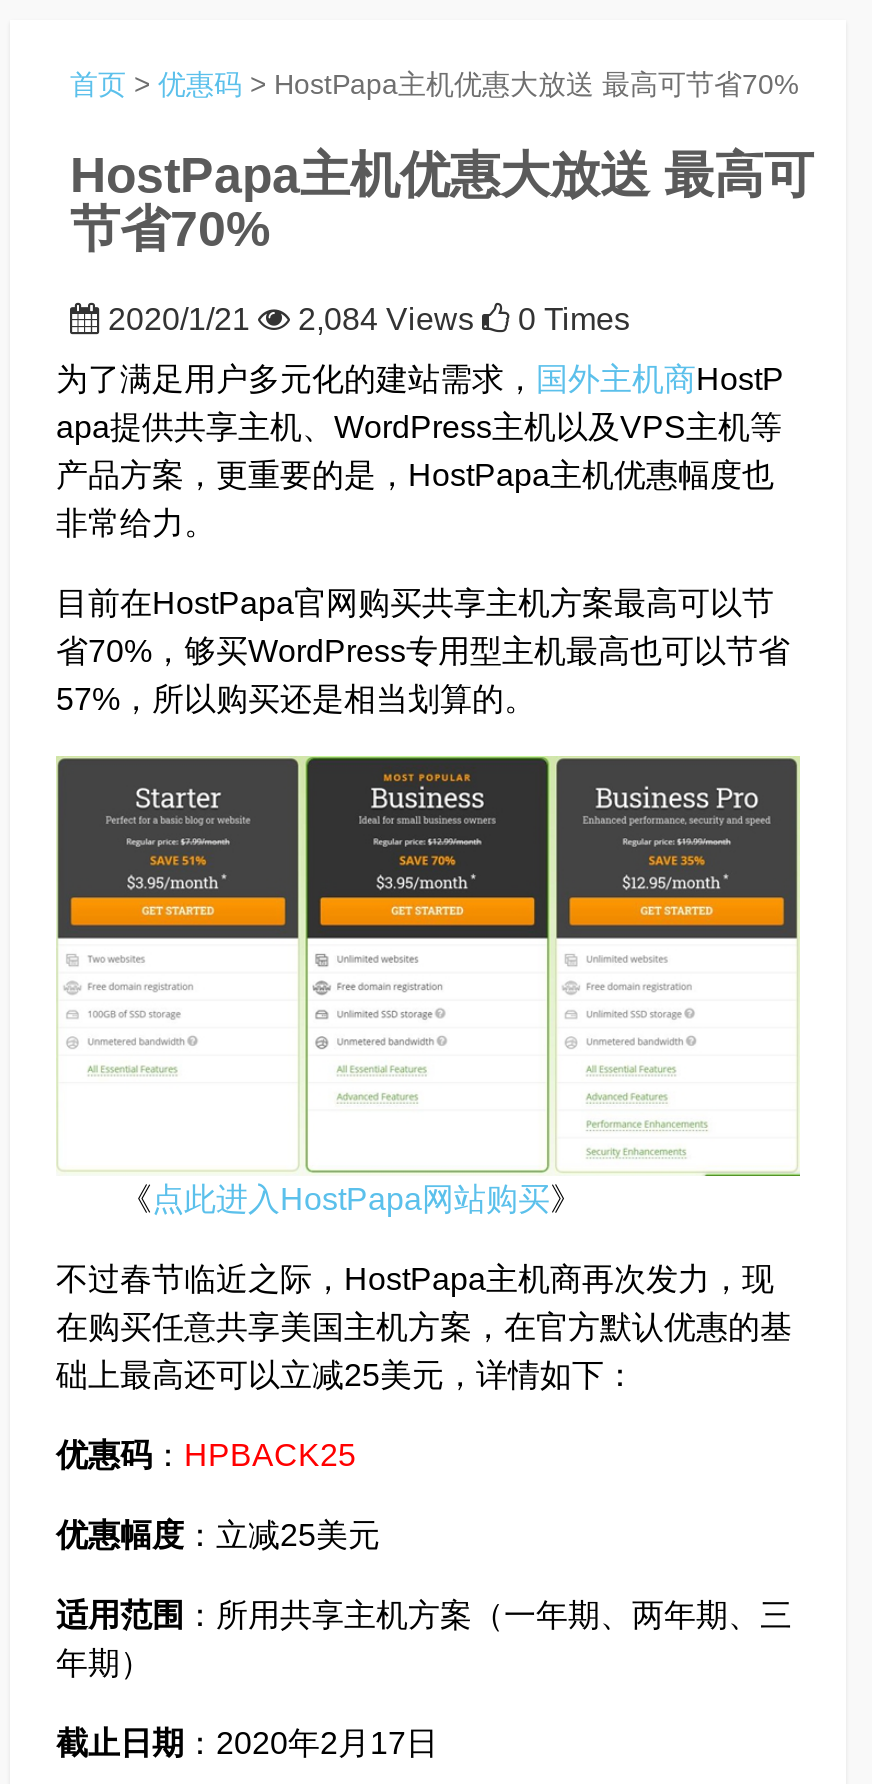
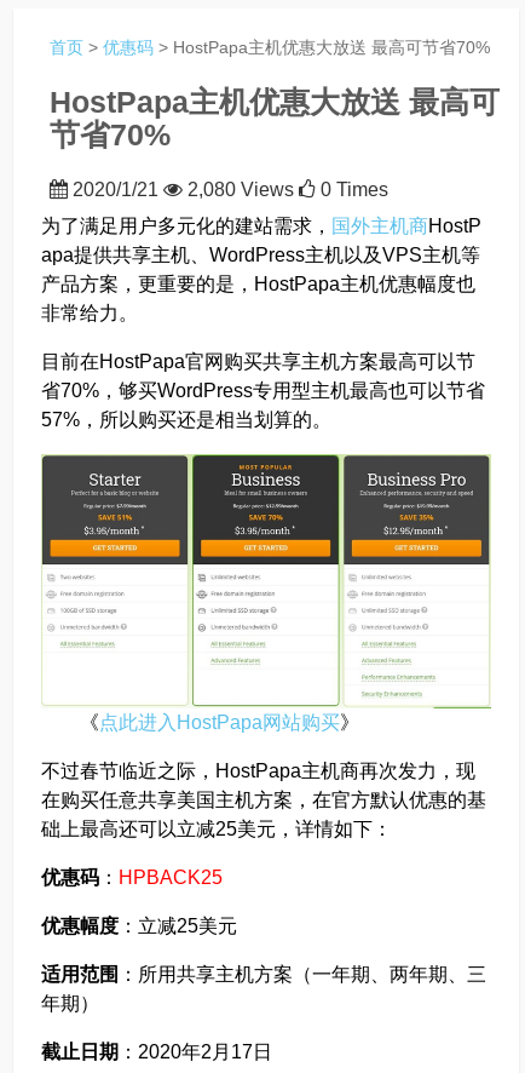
[100,302,630,336] 2020/1/21 2,084 Views 0 Times -> [68,179,388,200] 2020/1/21 2,080 Views 0 Times

